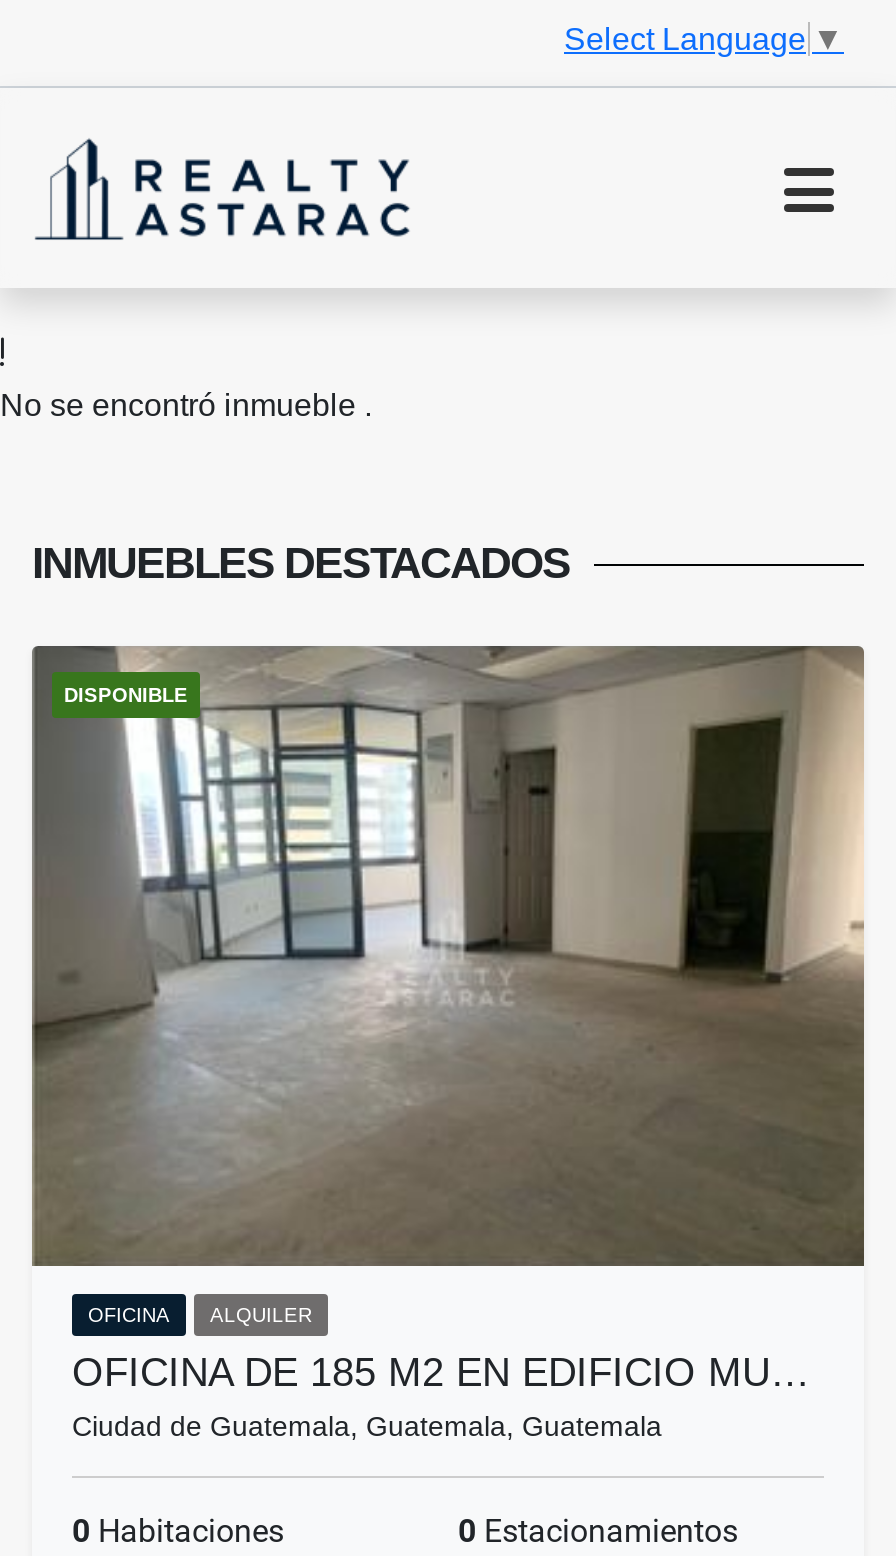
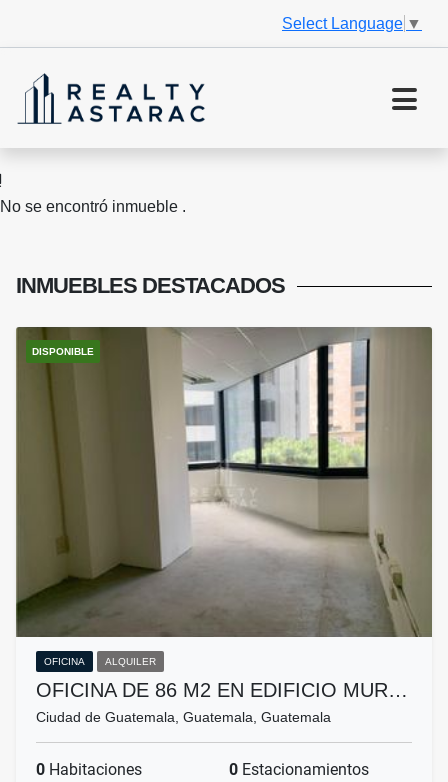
[32,646,864,1264] [image] -> [17,327,433,637] [image]
[72,1350,810,1394] OFICINA DE 185 M2 EN EDIFICIO MU… -> [36,679,408,701] OFICINA DE 86 M2 EN EDIFICIO MUR…

